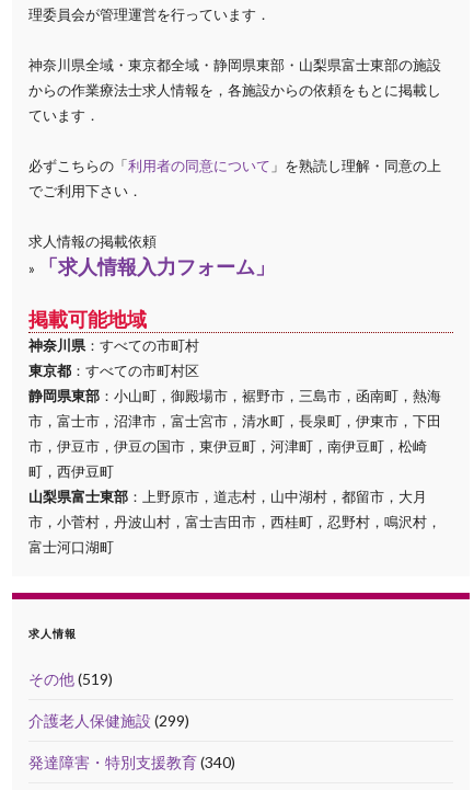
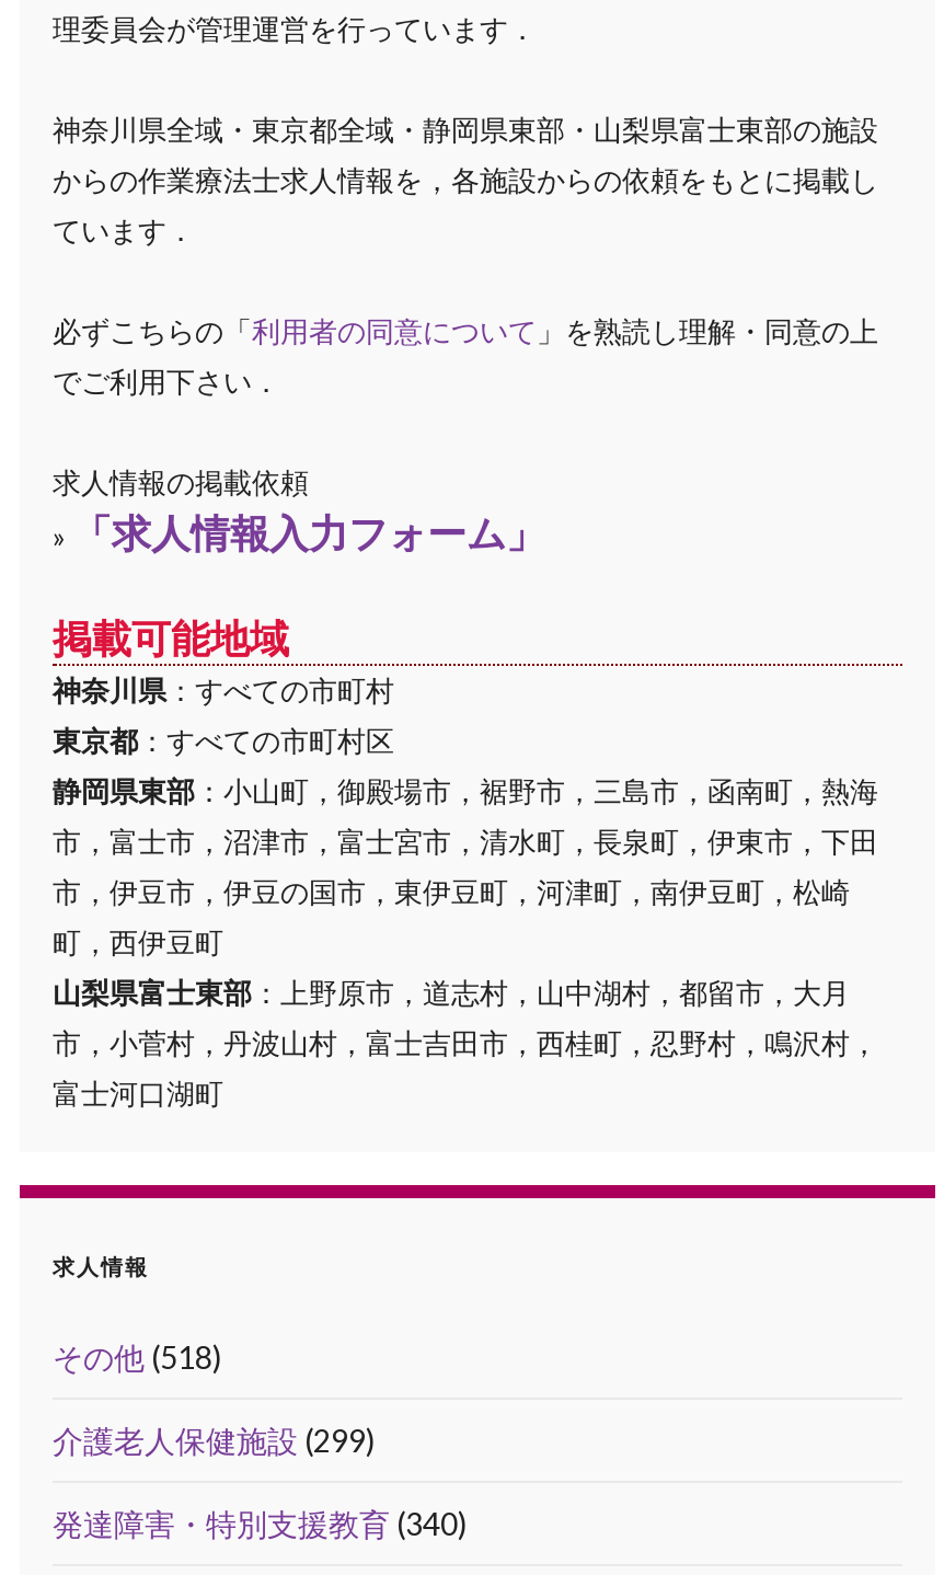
[28,669,113,688] その他(519) -> [53,1338,221,1375] その他(518)

